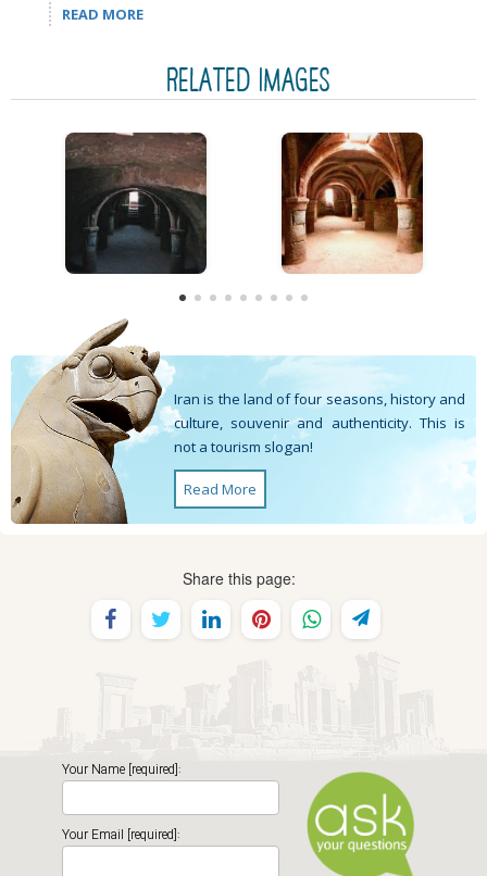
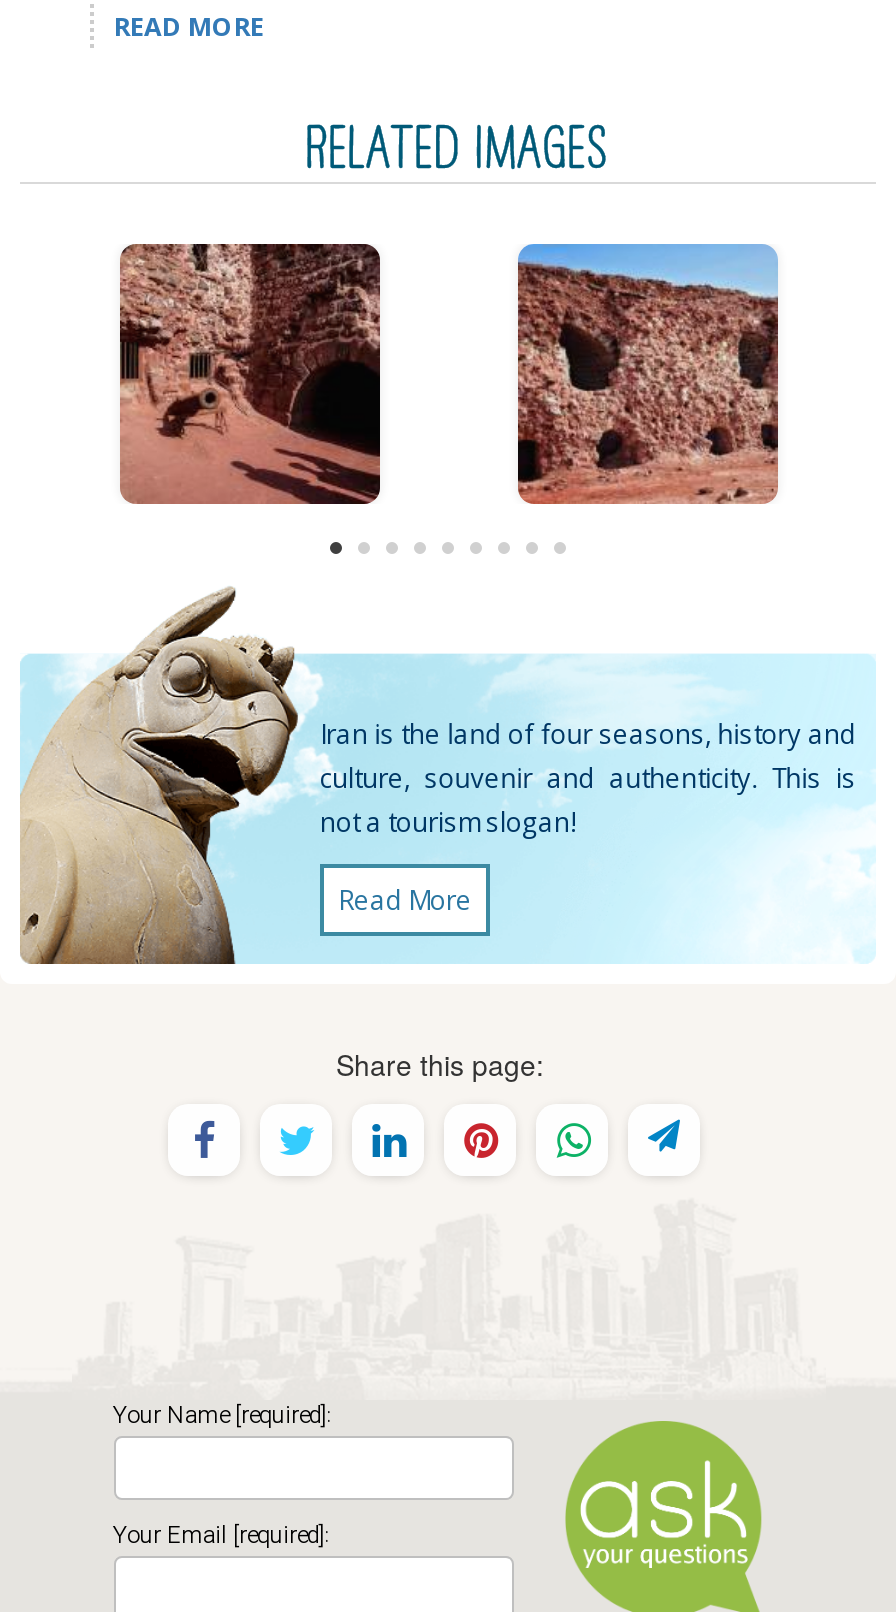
[64,133,208,275] [image] -> [118,242,382,506] [image]
[280,132,424,273] [image] -> [516,242,780,504] [image]

